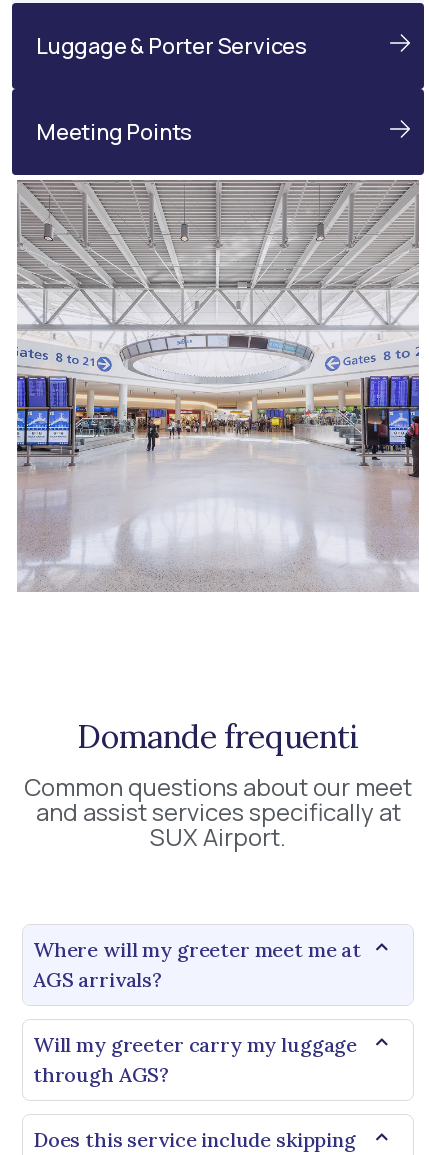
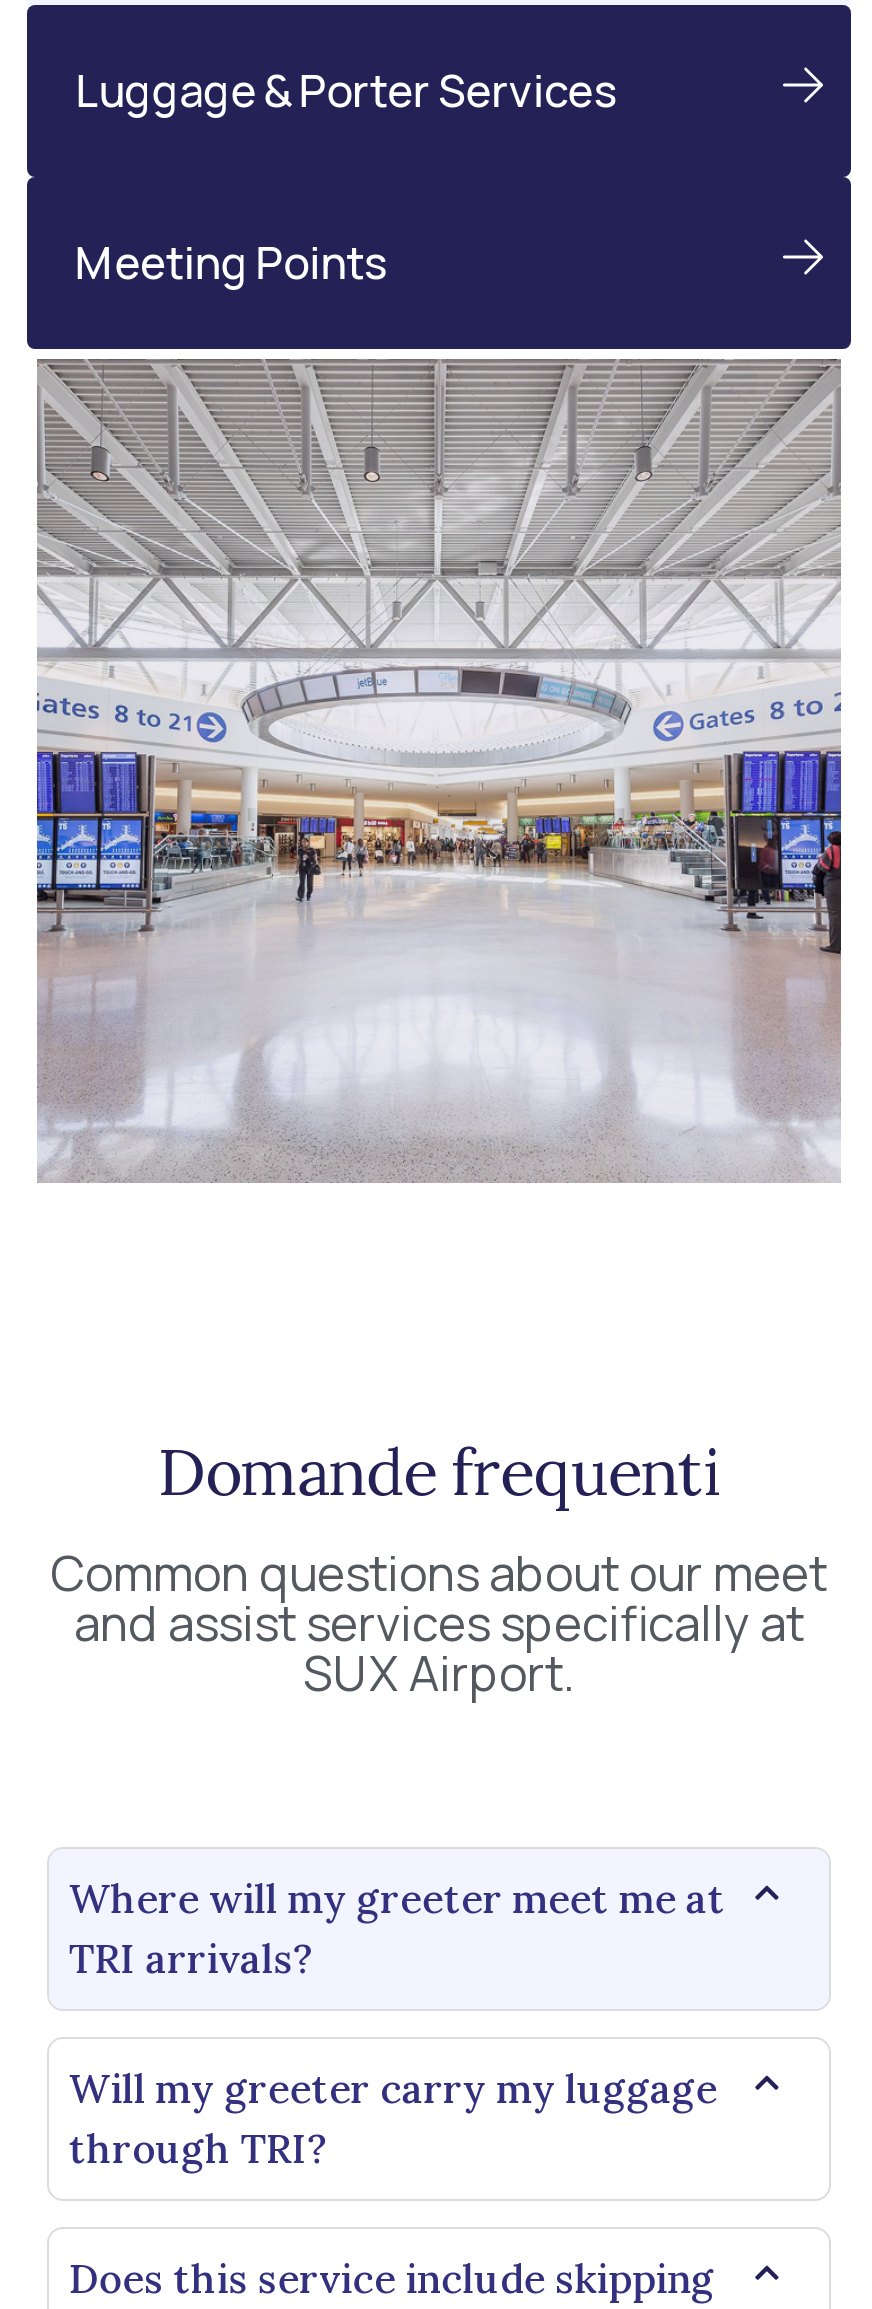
[33,967,162,992] AGS arrivals? -> [69,1933,313,1983] TRI arrivals?
[33,1062,169,1087] through AGS? -> [69,2123,327,2173] through TRI?

